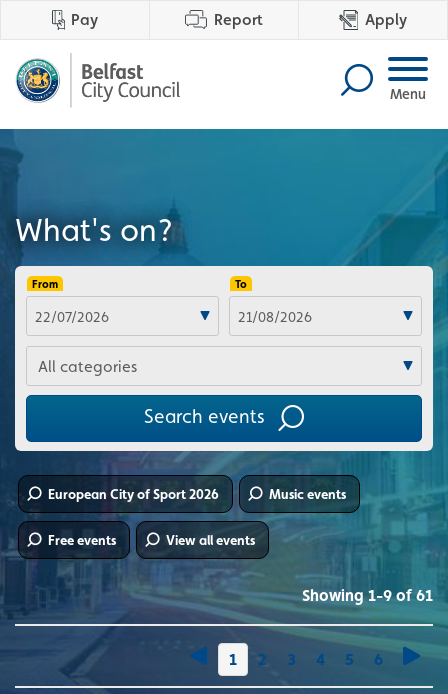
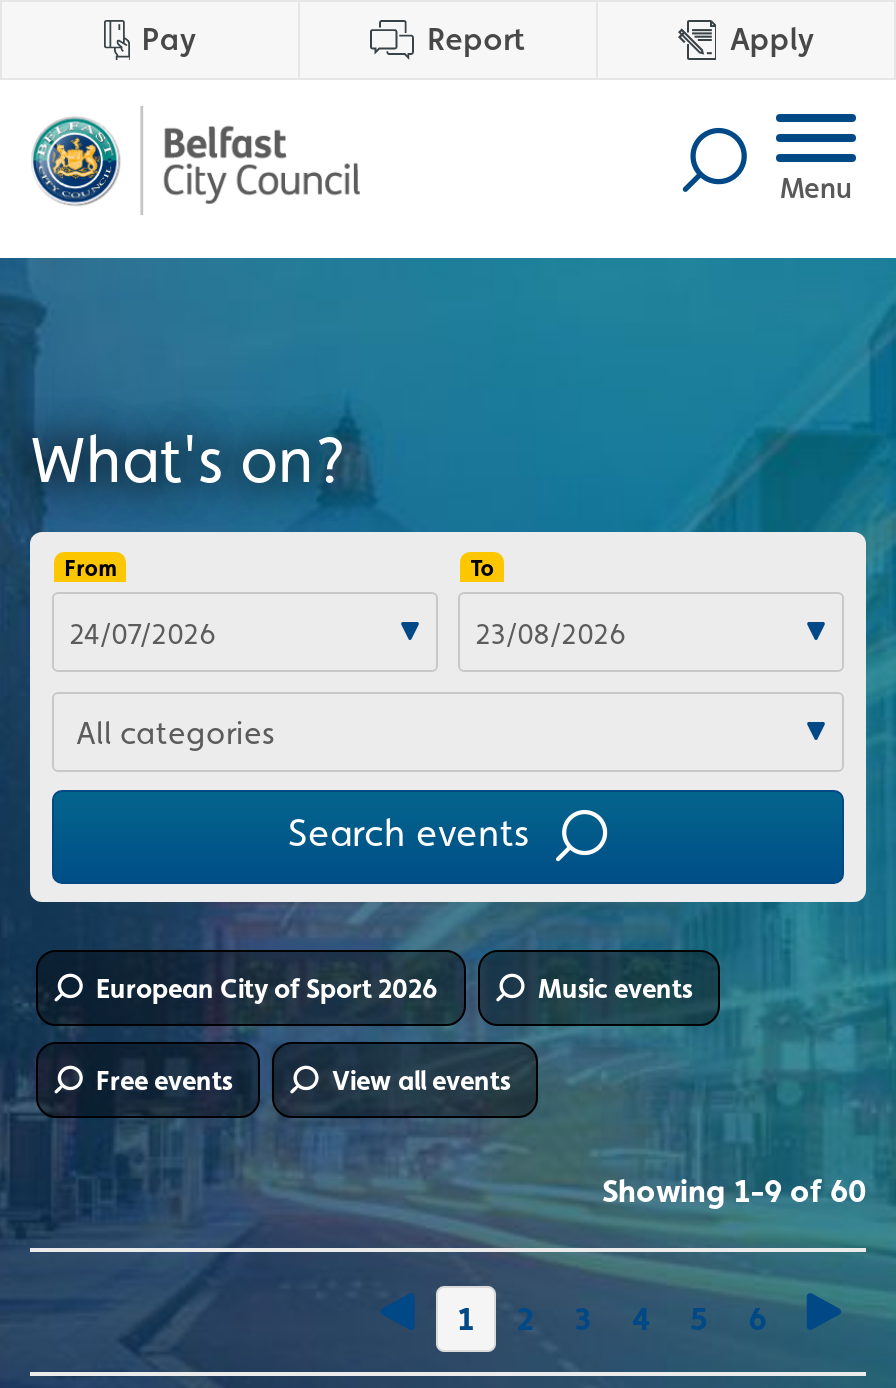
[302,585,433,604] Showing 1-9 of 61 -> [602,1171,866,1209] Showing 1-9 of 60

